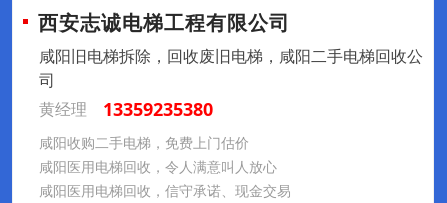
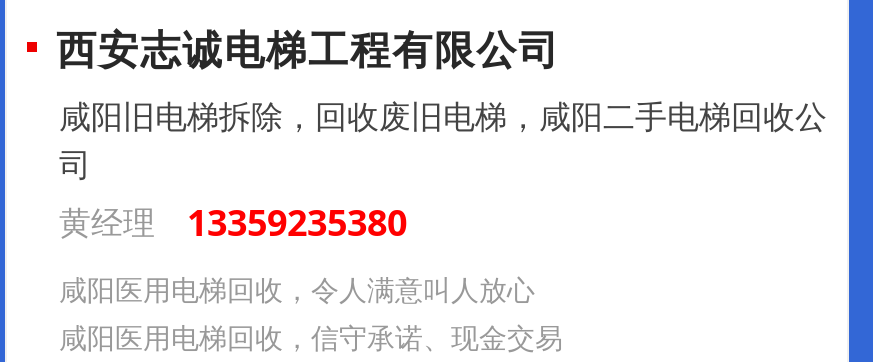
[39,133,249,152] 咸阳收购二手电梯，免费上门估价 -> none

